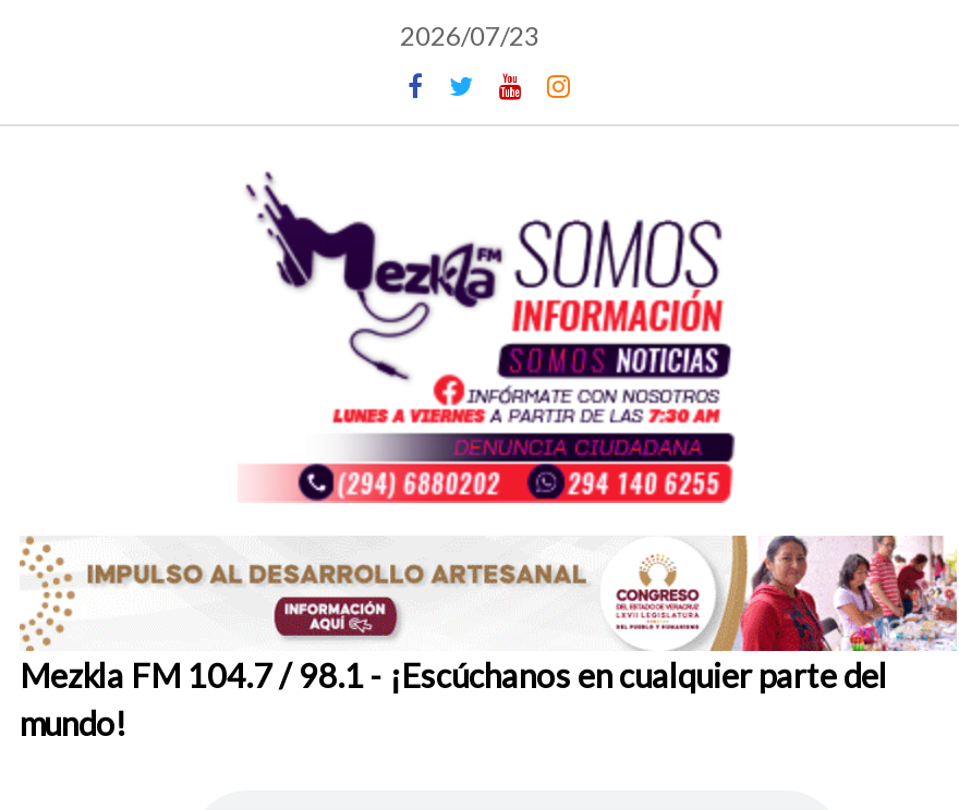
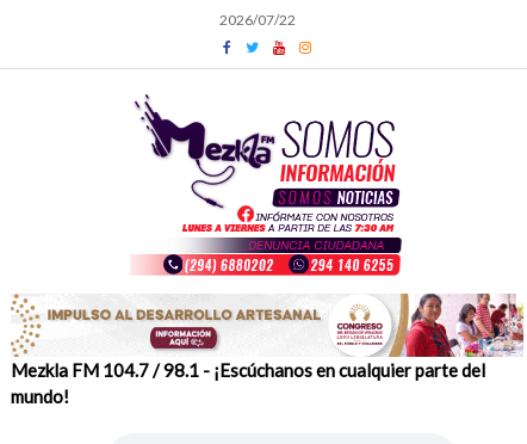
[400,20,539,52] 2026/07/23 -> [219,11,295,29] 2026/07/22

